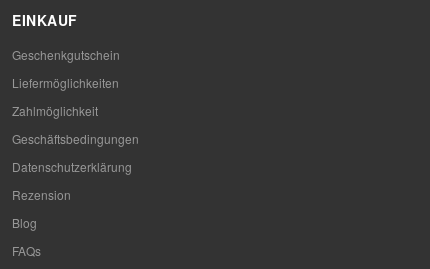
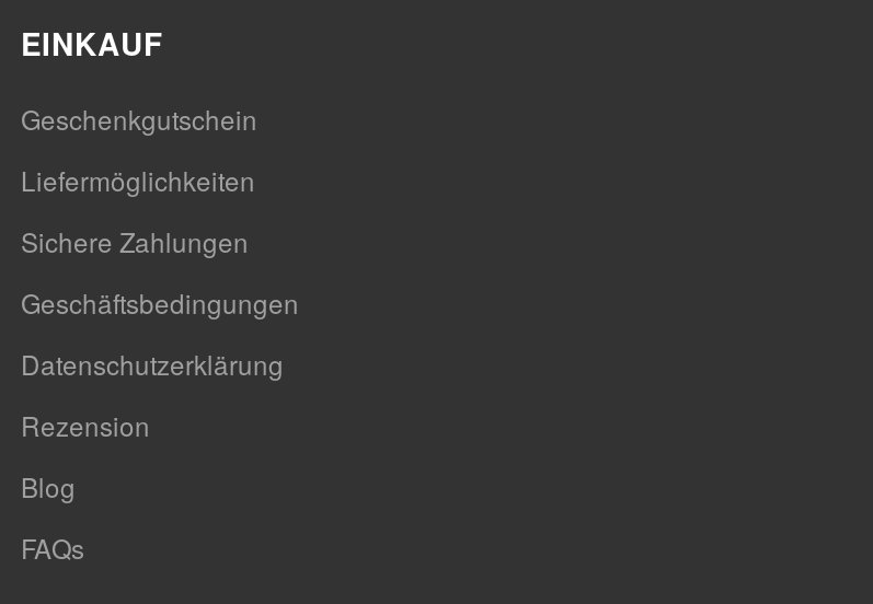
[12,102,98,119] Zahlmöglichkeit -> [21,223,249,260] Sichere Zahlungen

